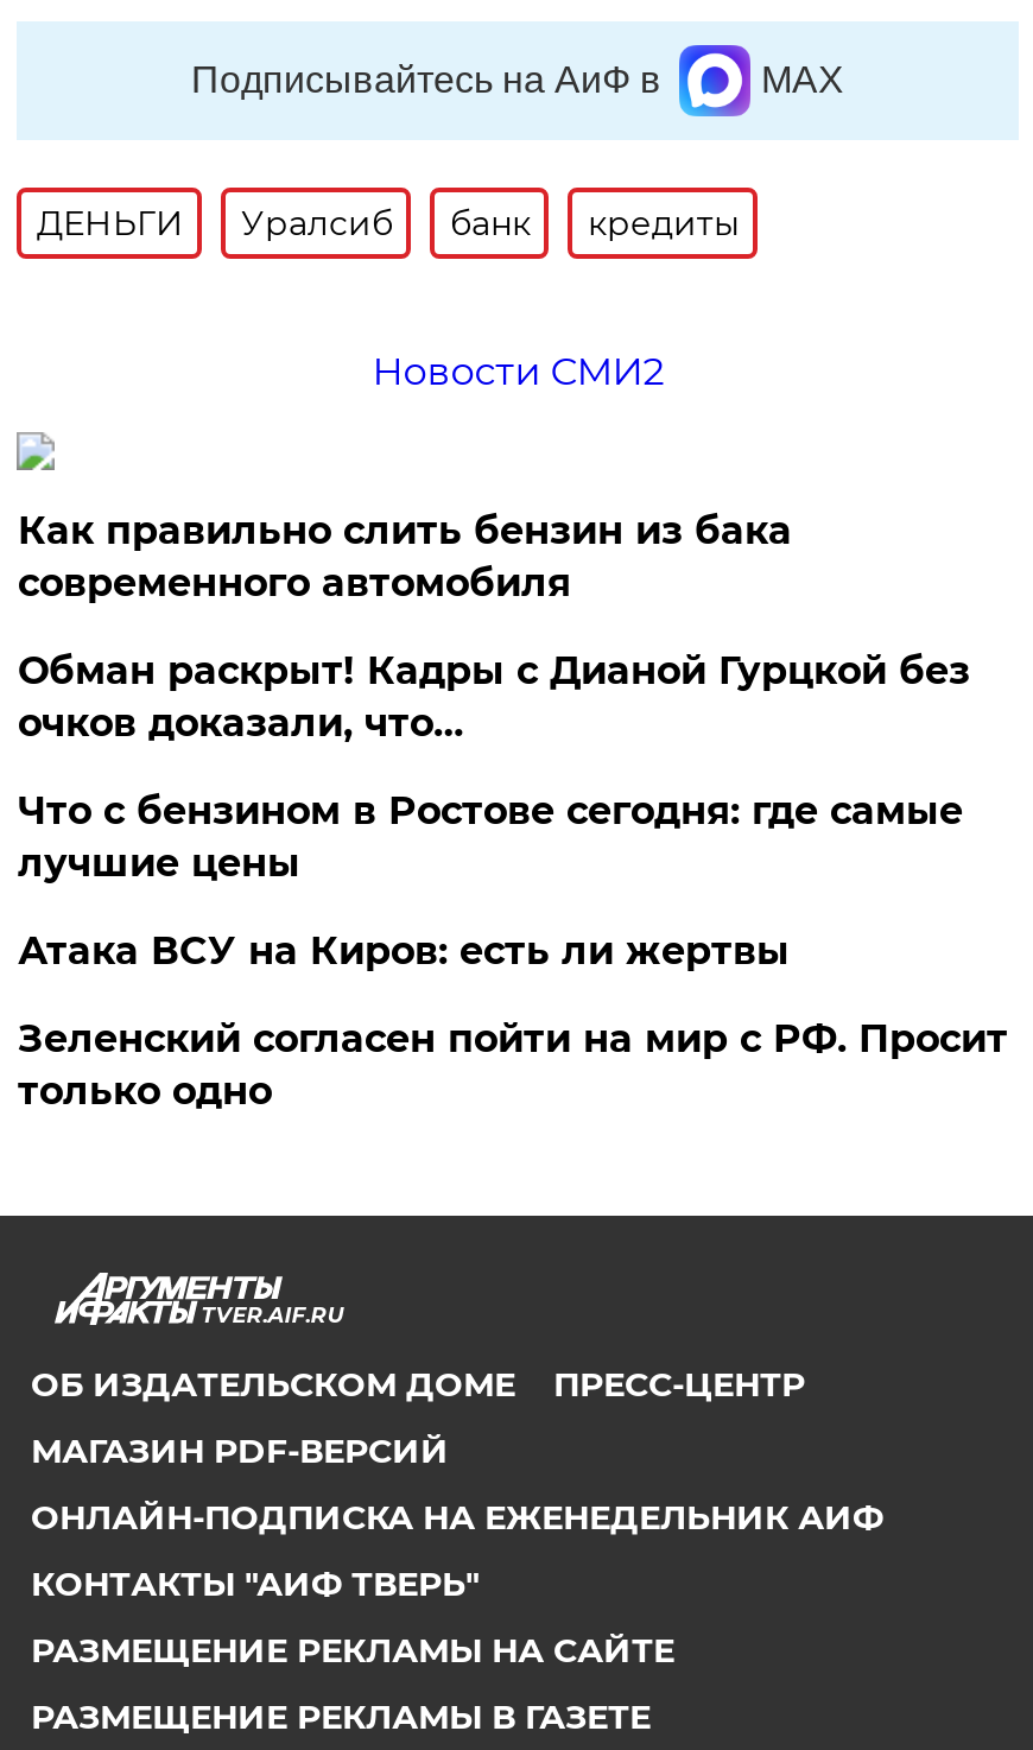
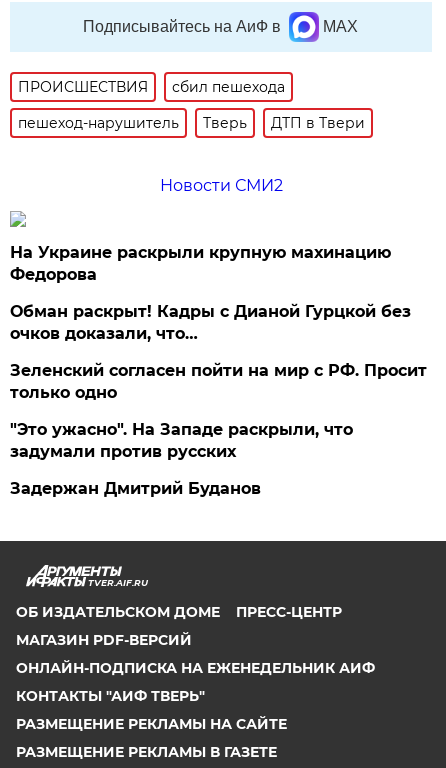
[37,202,739,245] ДЕНЬГИ | Уралсиб | банк | кредиты -> [18,78,365,132] ПРОИСШЕСТВИЯ | сбил пешехода | пешеход-нарушитель | Тверь | ДТП в Твери
[18,508,792,605] Как правильно слить бензин из бака | современного автомобиля -> [10,243,391,284] На Украине раскрыли крупную махинацию | Федорова
[18,788,963,974] Что с бензином в Ростове сегодня: где самые | лучшие цены | Атака ВСУ на Киров: есть ли жертвы -> none
moved [18,1016,1008,1114] -> [10,361,427,402]: Зеленский согласен пойти на мир с РФ. Просит | только одно
none -> [10,420,353,498] "Это ужасно". На Западе раскрыли, что | задумали против русских | Задержан Дмитрий Буданов

